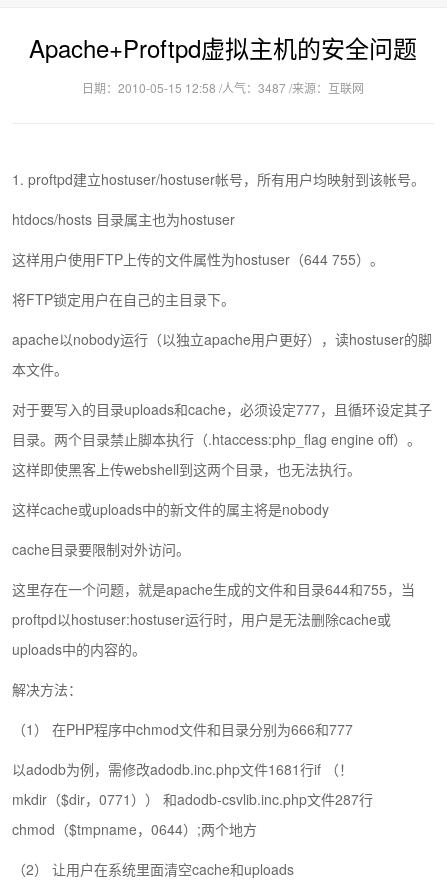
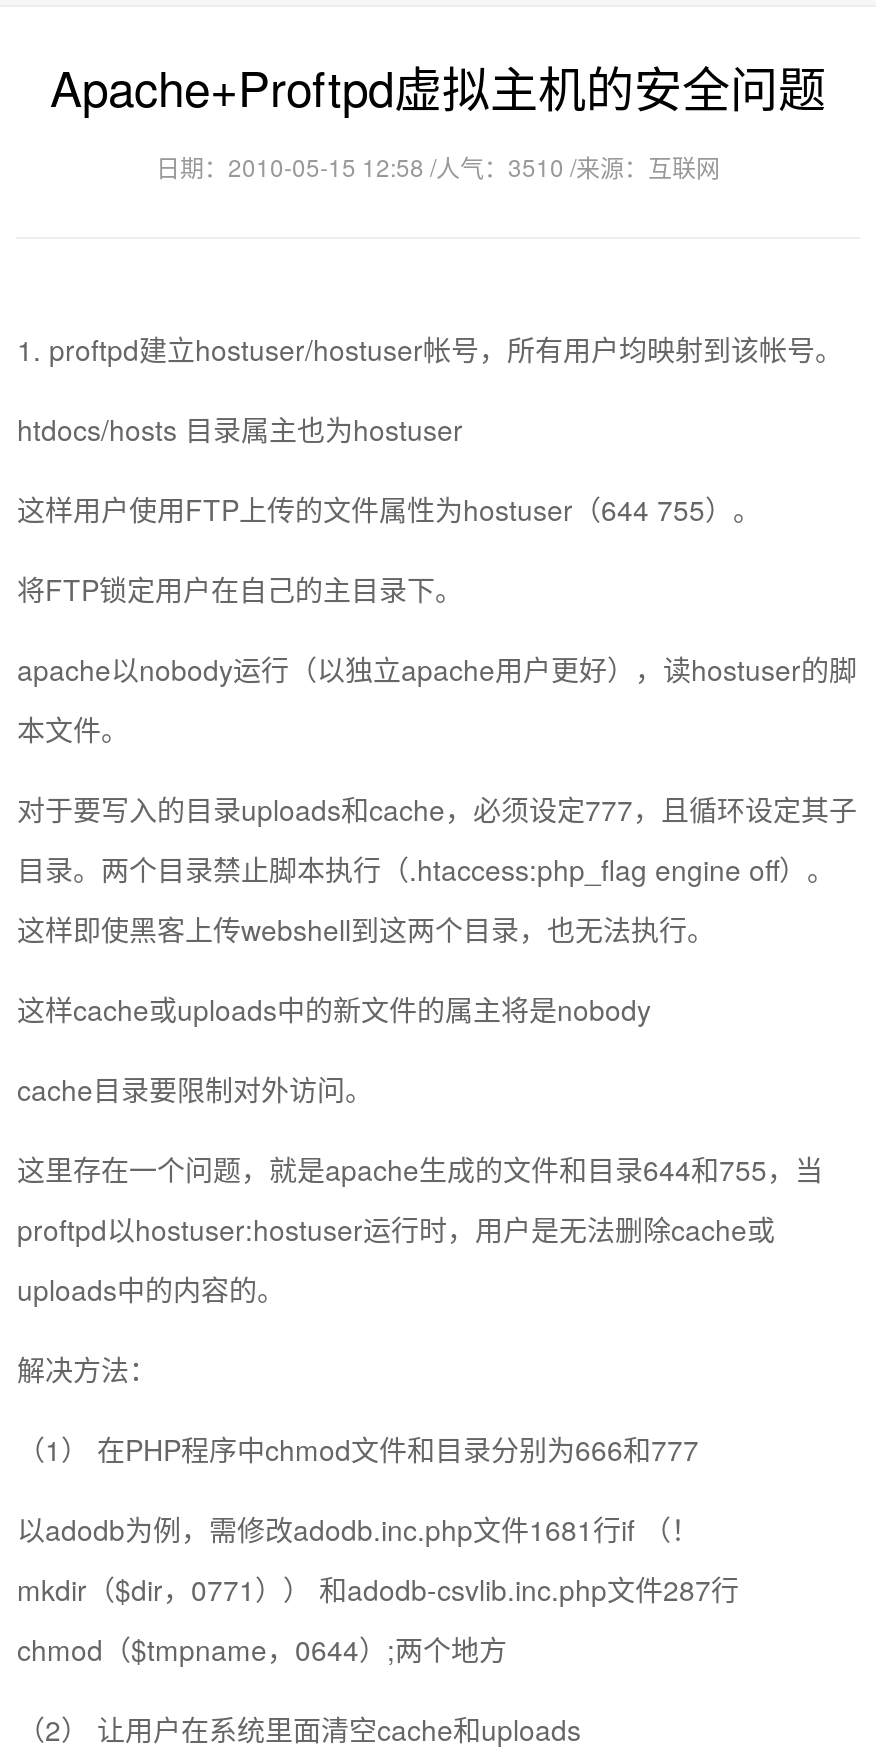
[82,79,364,96] 日期：2010-05-15 12:58 /人气：3487 /来源：互联网 -> [156,148,720,182] 日期：2010-05-15 12:58 /人气：3510 /来源：互联网

